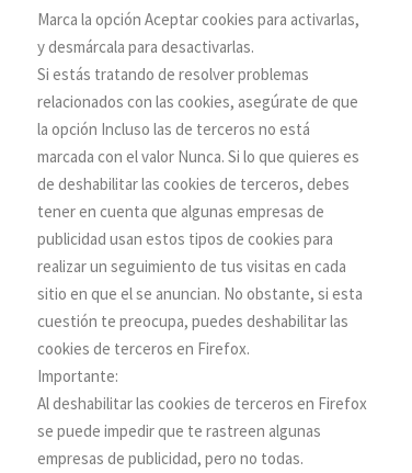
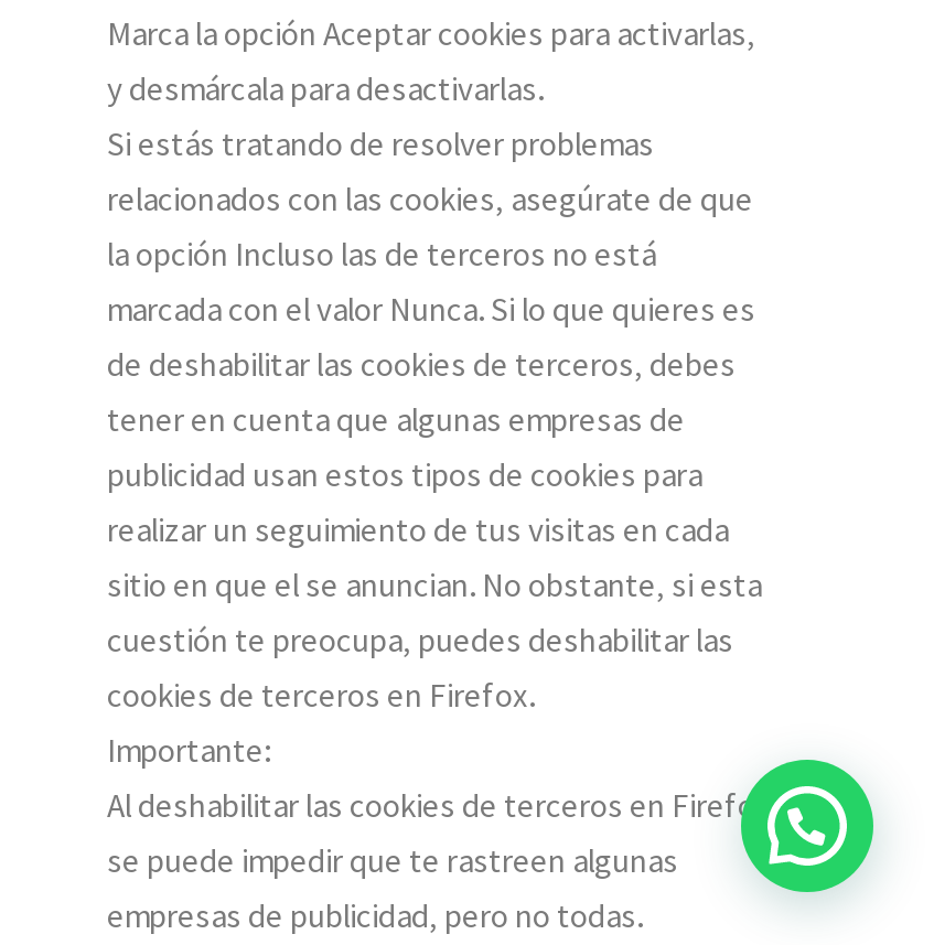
none -> [734,755,884,914] [image]

